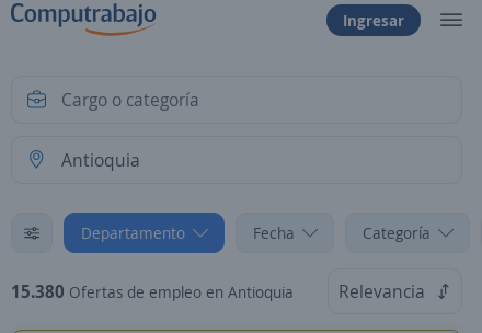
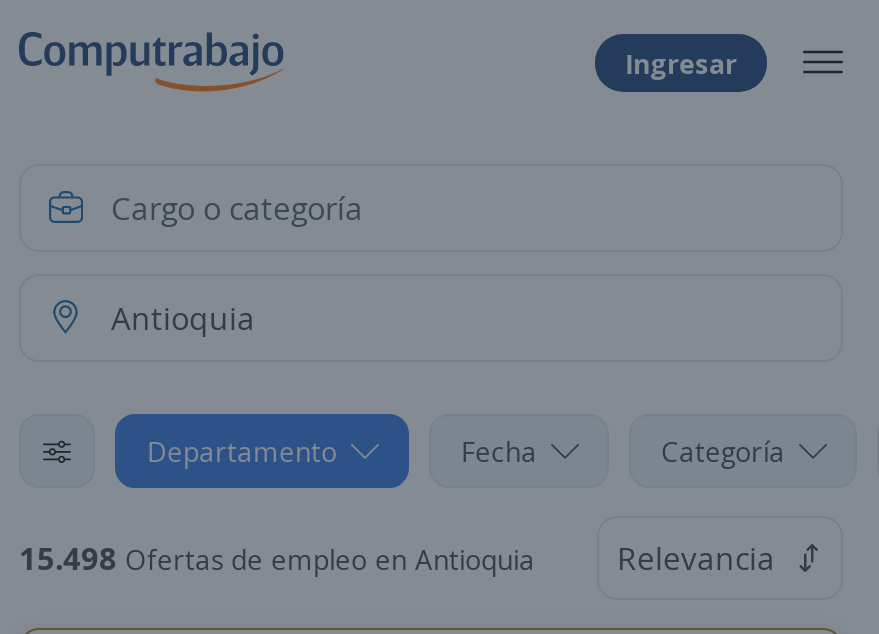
[11,279,294,303] 15.380 Ofertas de empleo en Antioquia -> [19,536,535,580] 15.498 Ofertas de empleo en Antioquia

